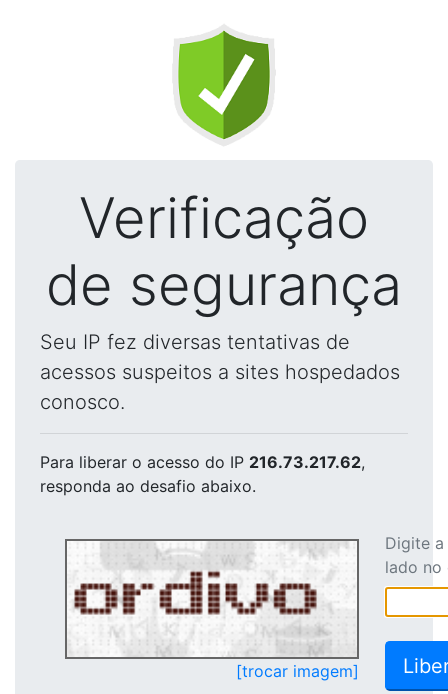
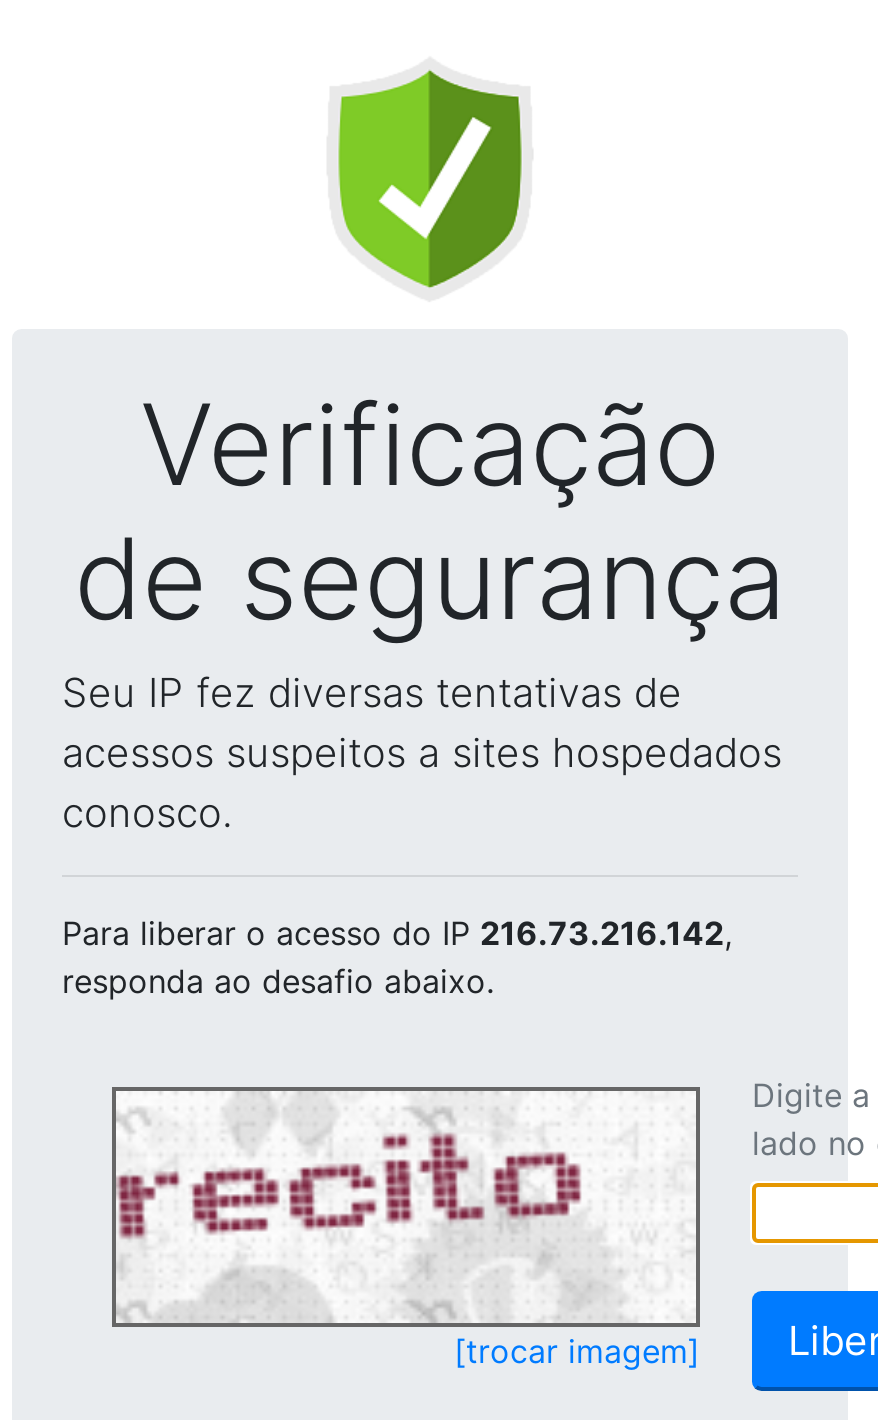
[40,452,365,472] Para liberar o acesso do IP 216.73.217.62, -> [62,913,732,953] Para liberar o acesso do IP 216.73.216.142,
[67,544,339,656] [image] -> [116,1095,644,1319] [image]

